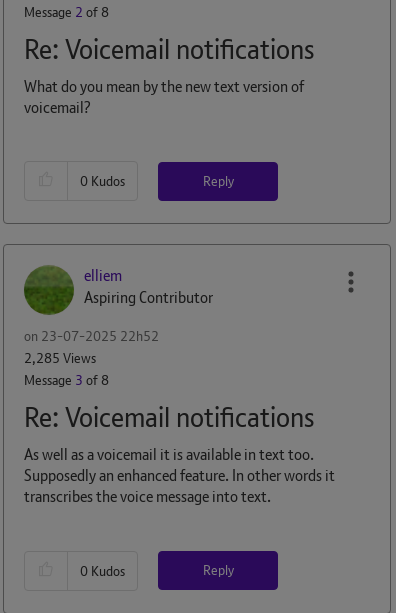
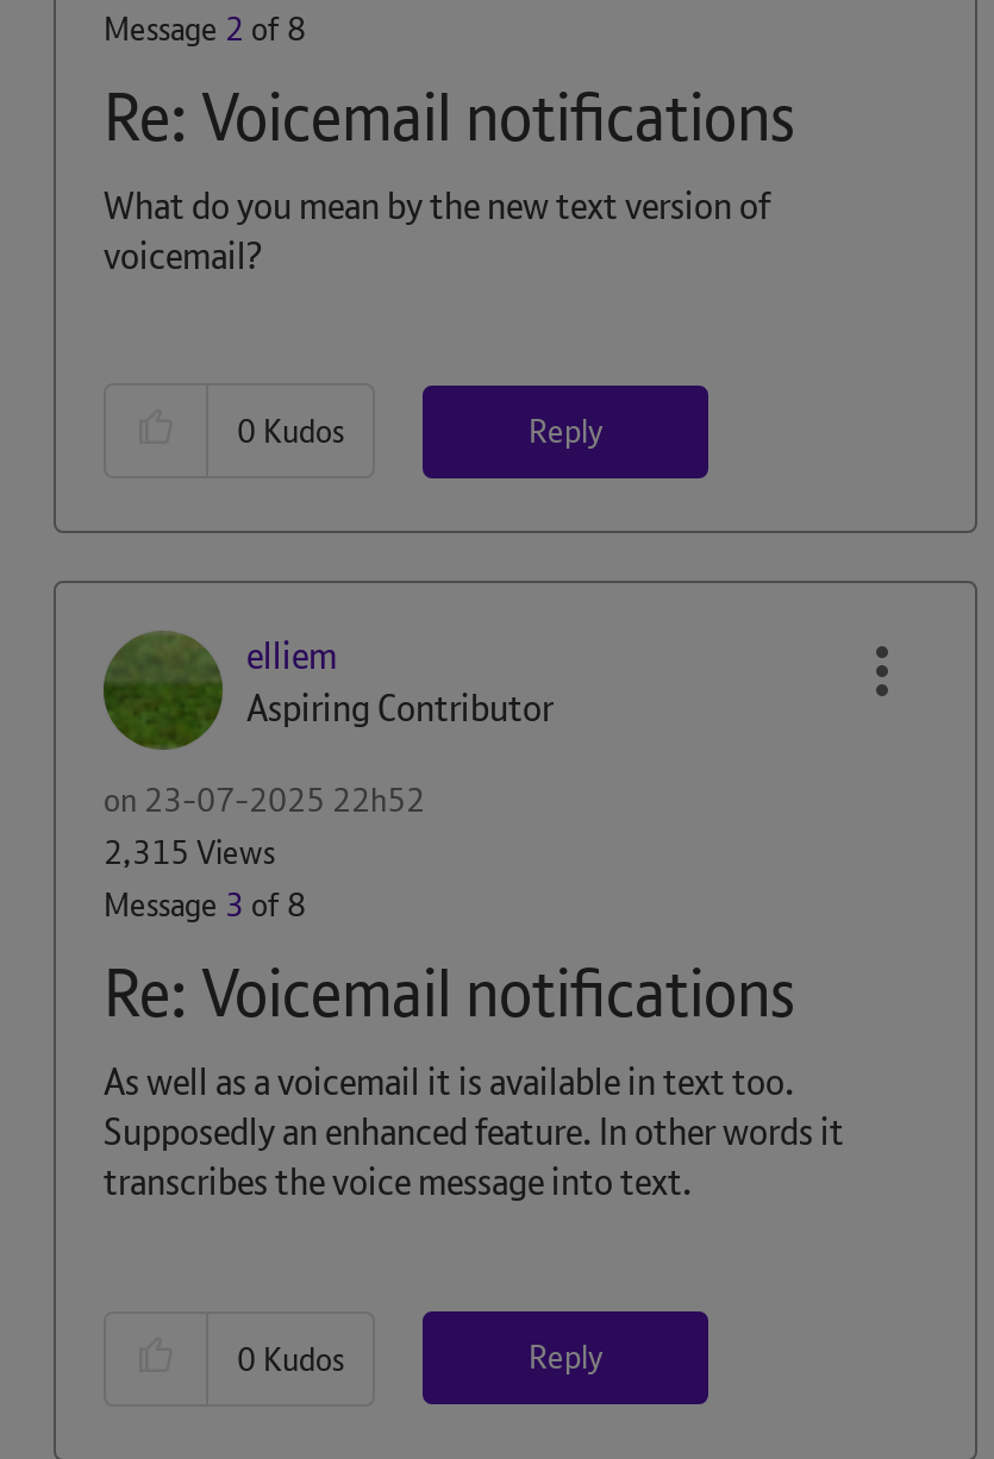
[24,349,96,367] 2,285 Views -> [104,831,275,873] 2,315 Views

